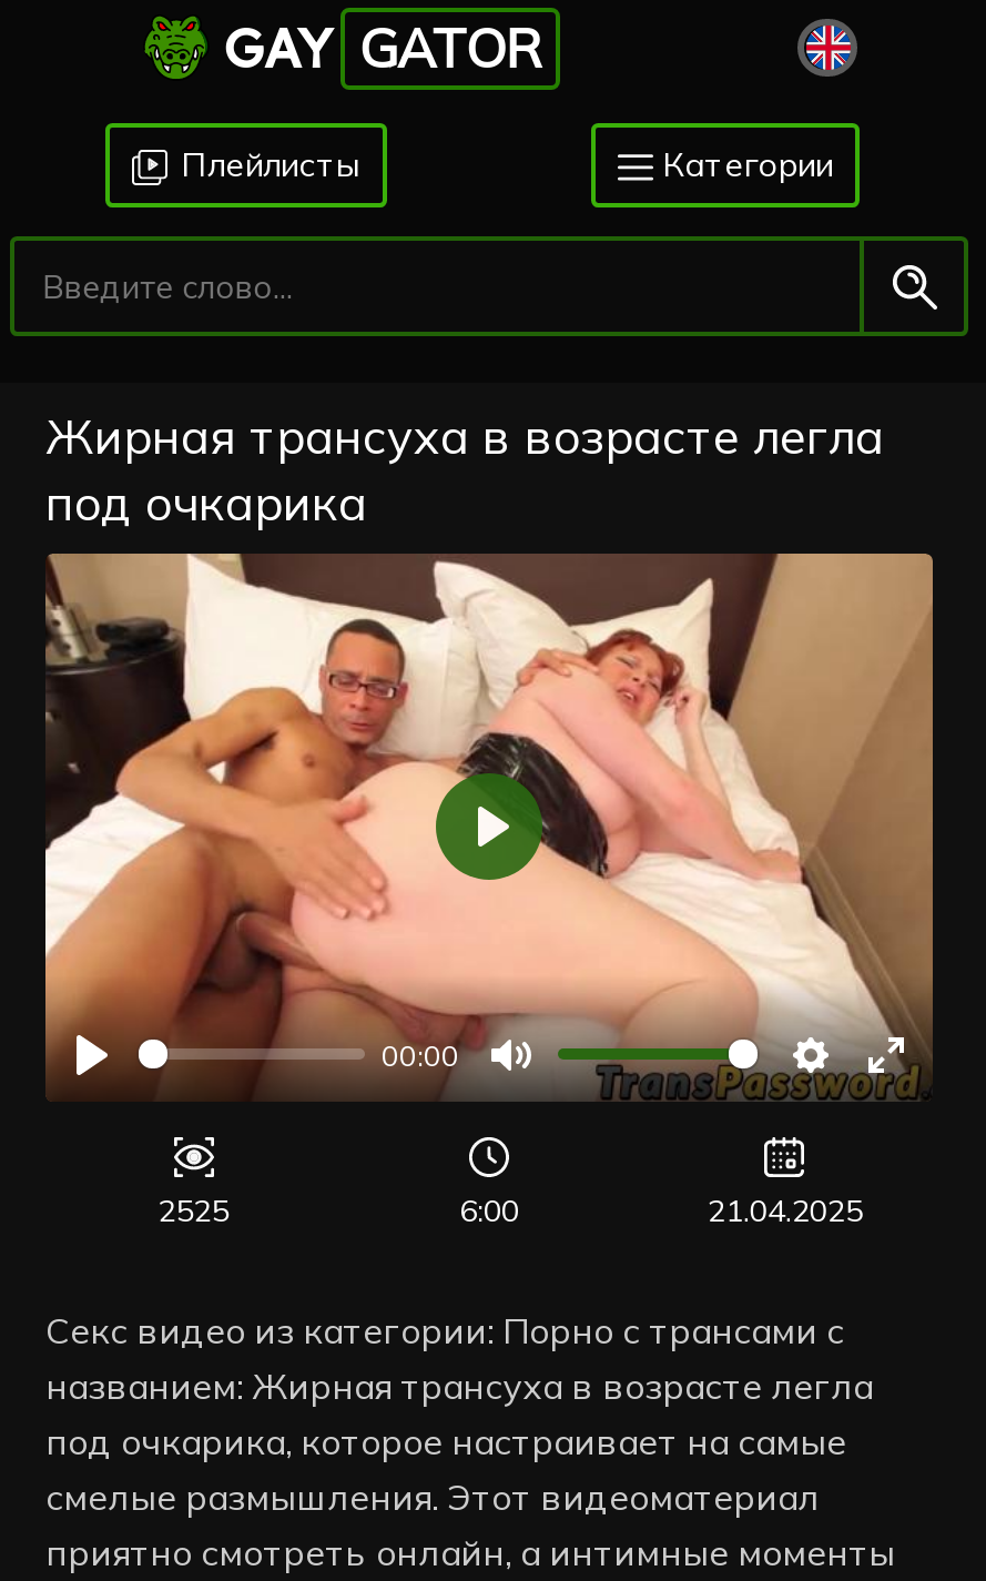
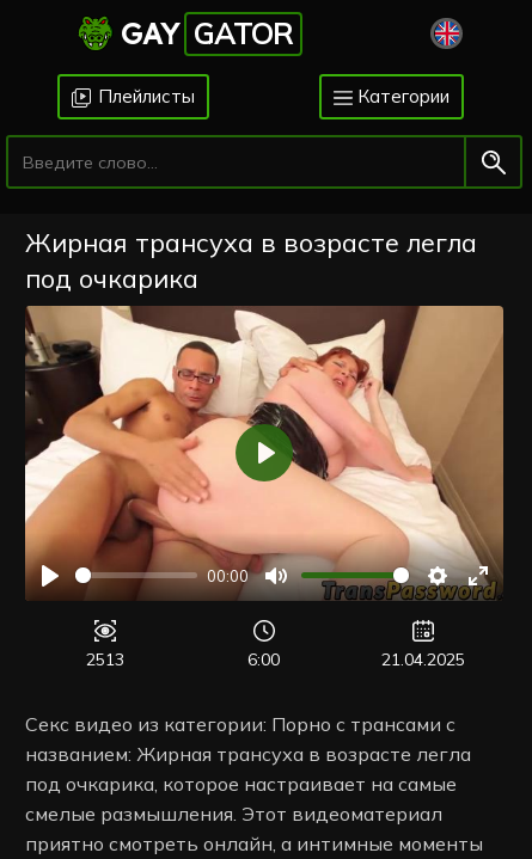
[158,1190,229,1230] 2525 -> [86,649,124,670] 2513

